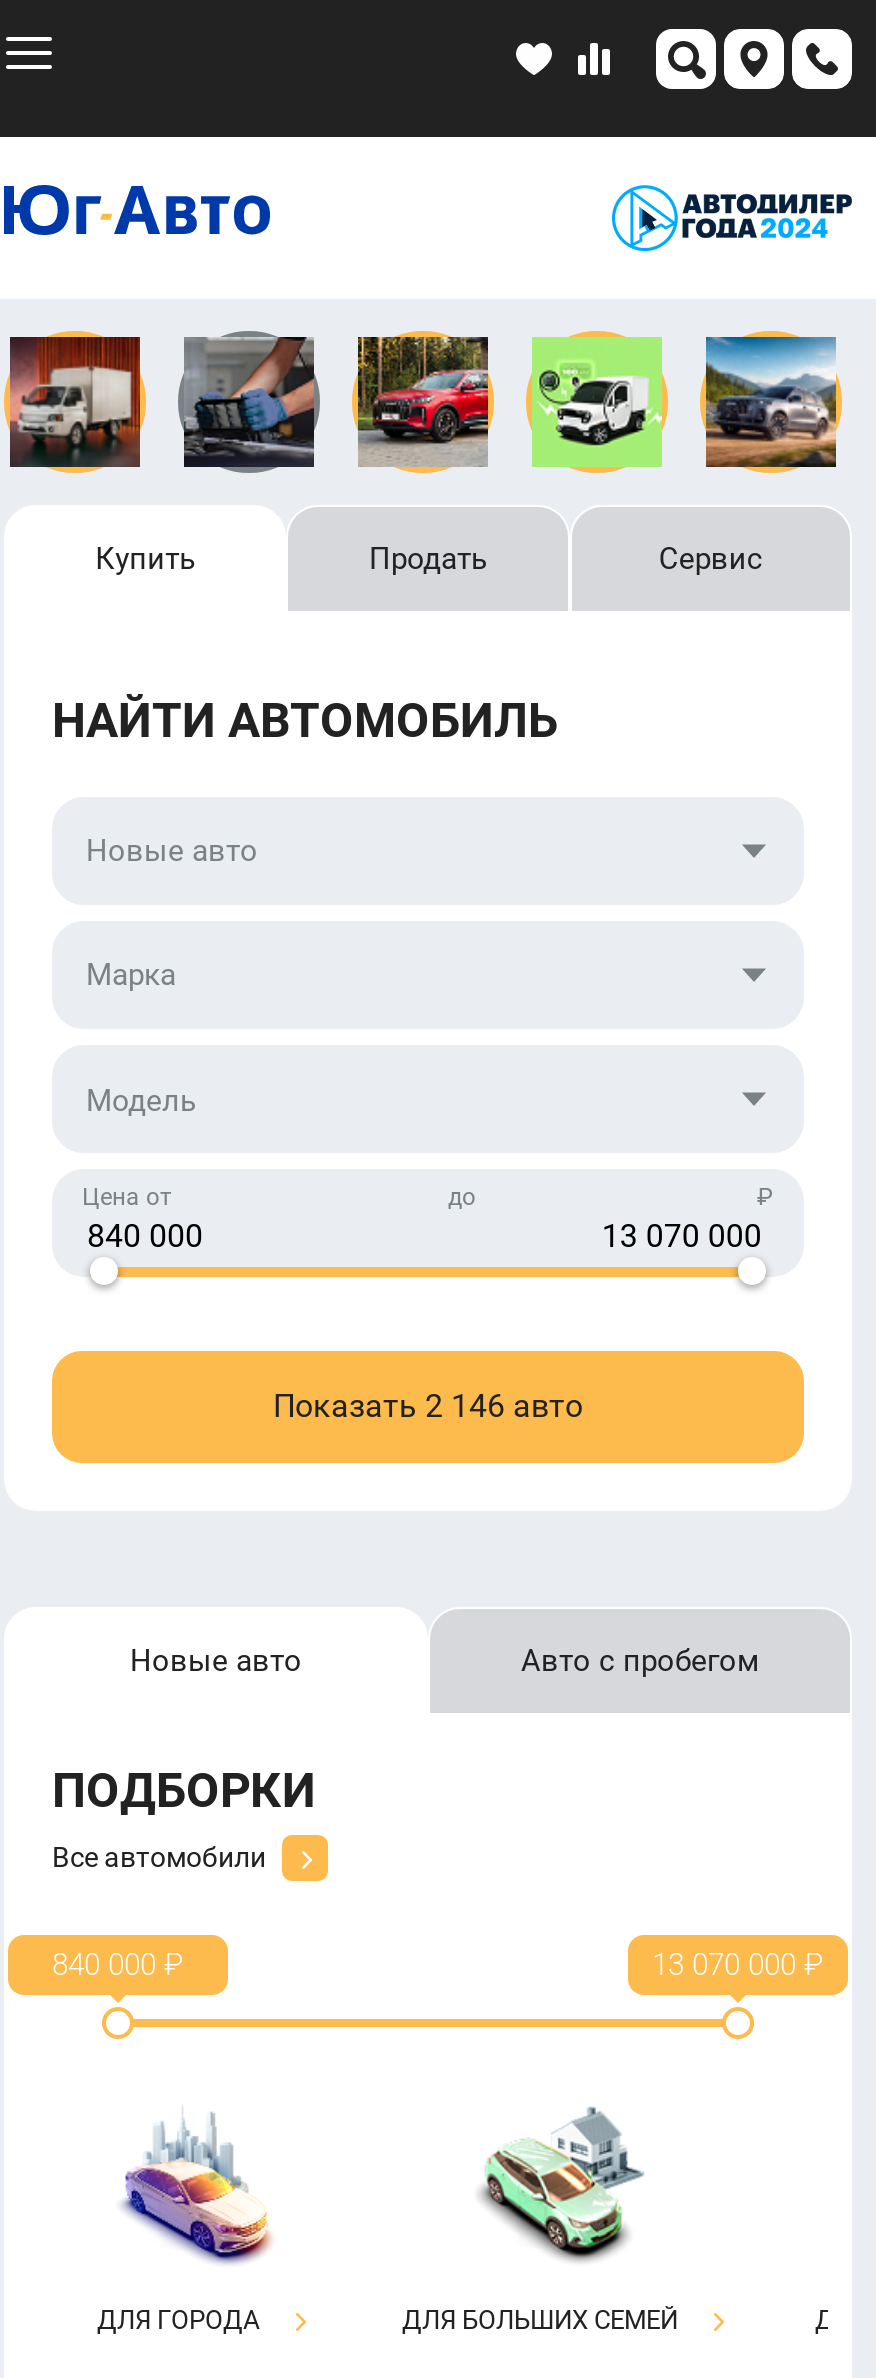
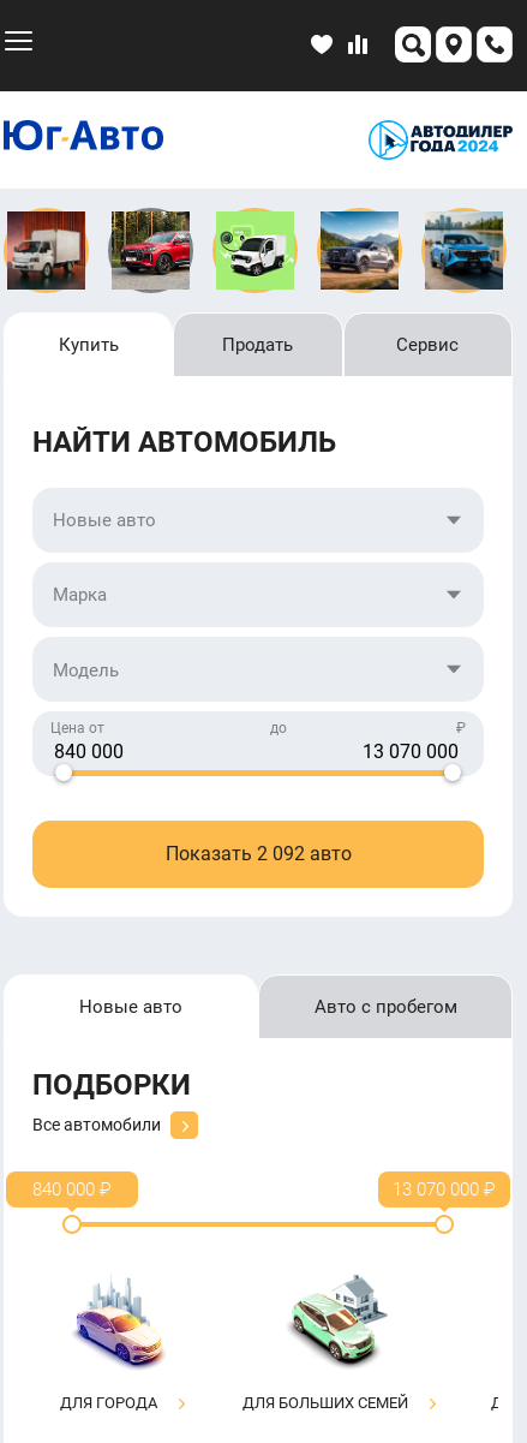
[182,335,316,469] [image] -> [110,210,191,290] [image]
[356,335,490,467] [image] -> [215,210,295,290] [image]
[530,335,664,469] [image] -> [319,210,400,291] [image]
[704,335,838,469] [image] -> [425,210,504,290] [image]
[273,1387,583,1425] Показать 2 146 авто -> [165,842,351,865] Показать 2 092 авто

